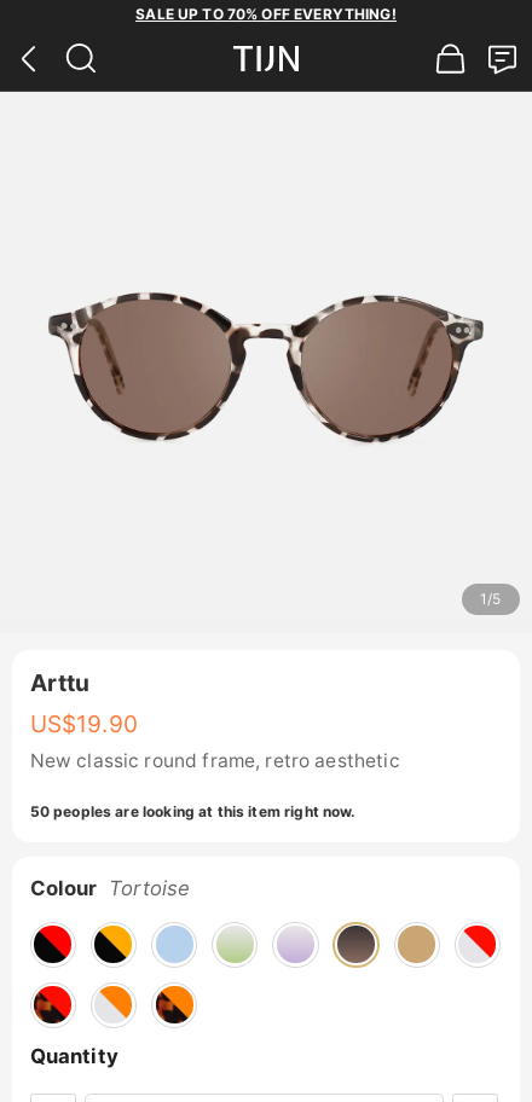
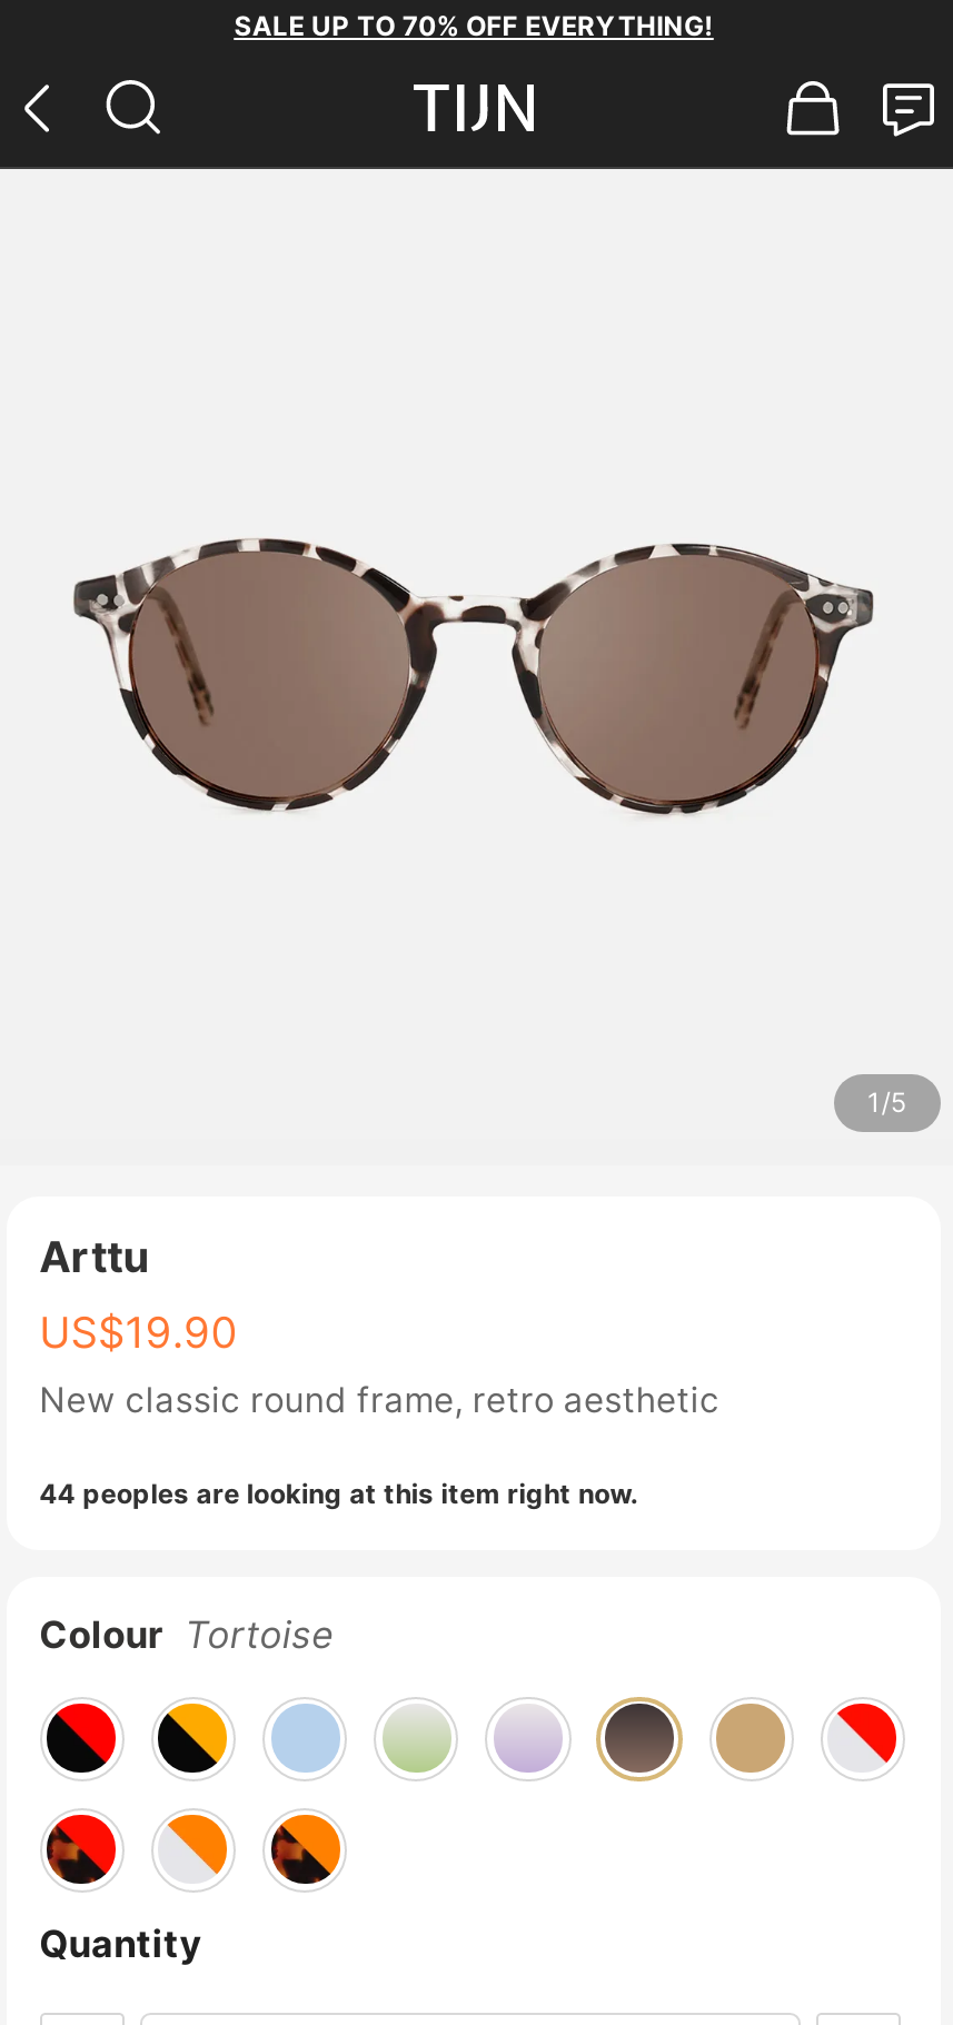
[30,802,356,820] 50 peoples are looking at this item right now. -> [39,1477,640,1510] 44 peoples are looking at this item right now.

